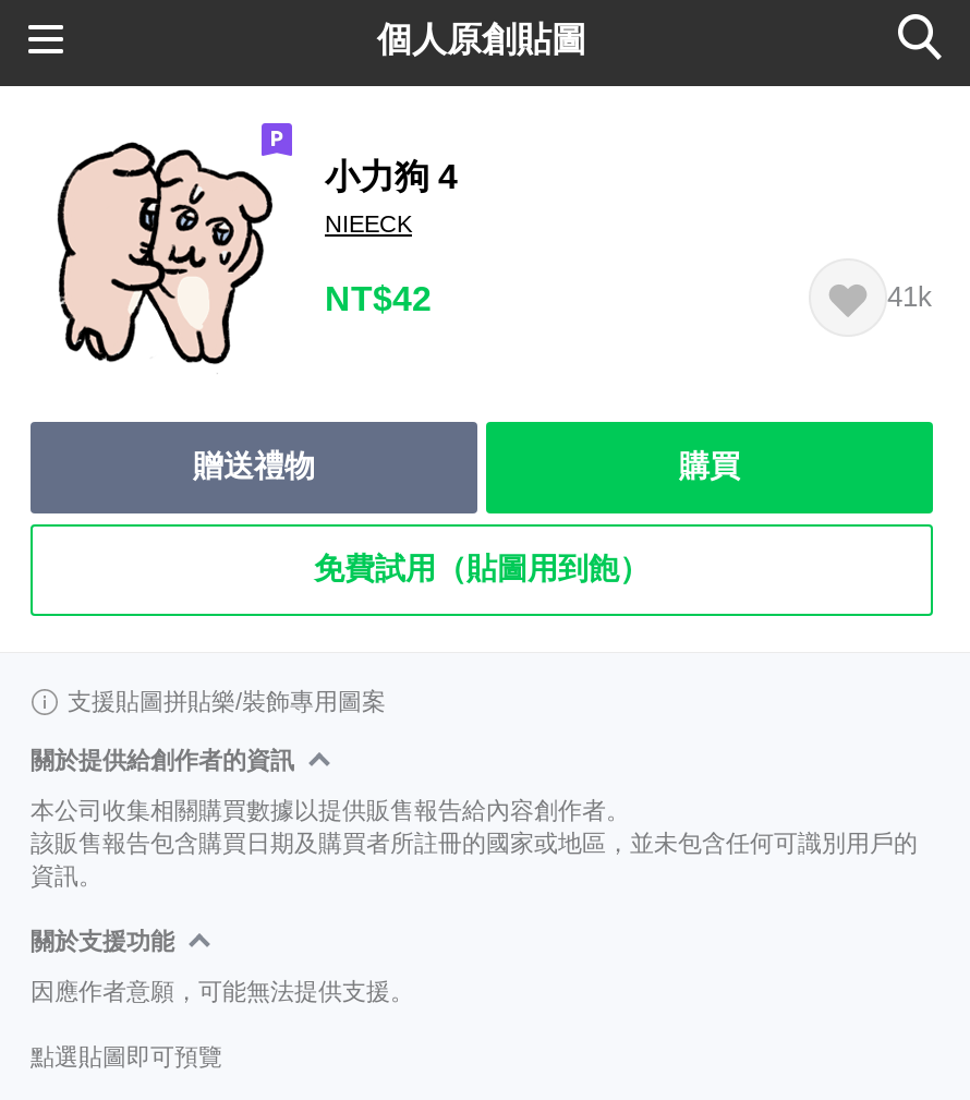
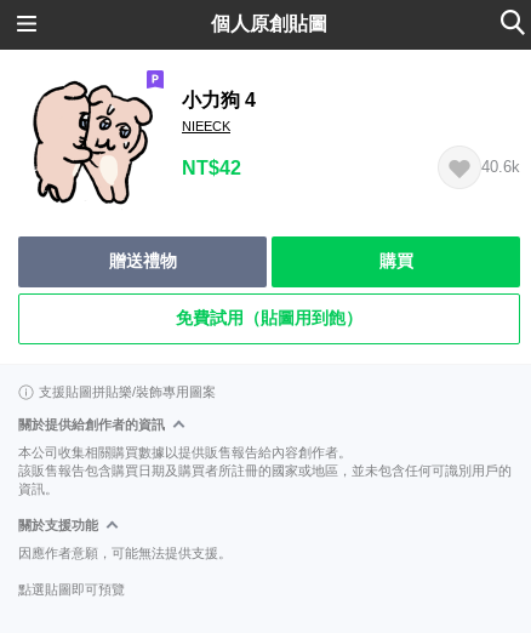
[887,280,933,313] 41k -> [481,158,520,176] 40.6k

